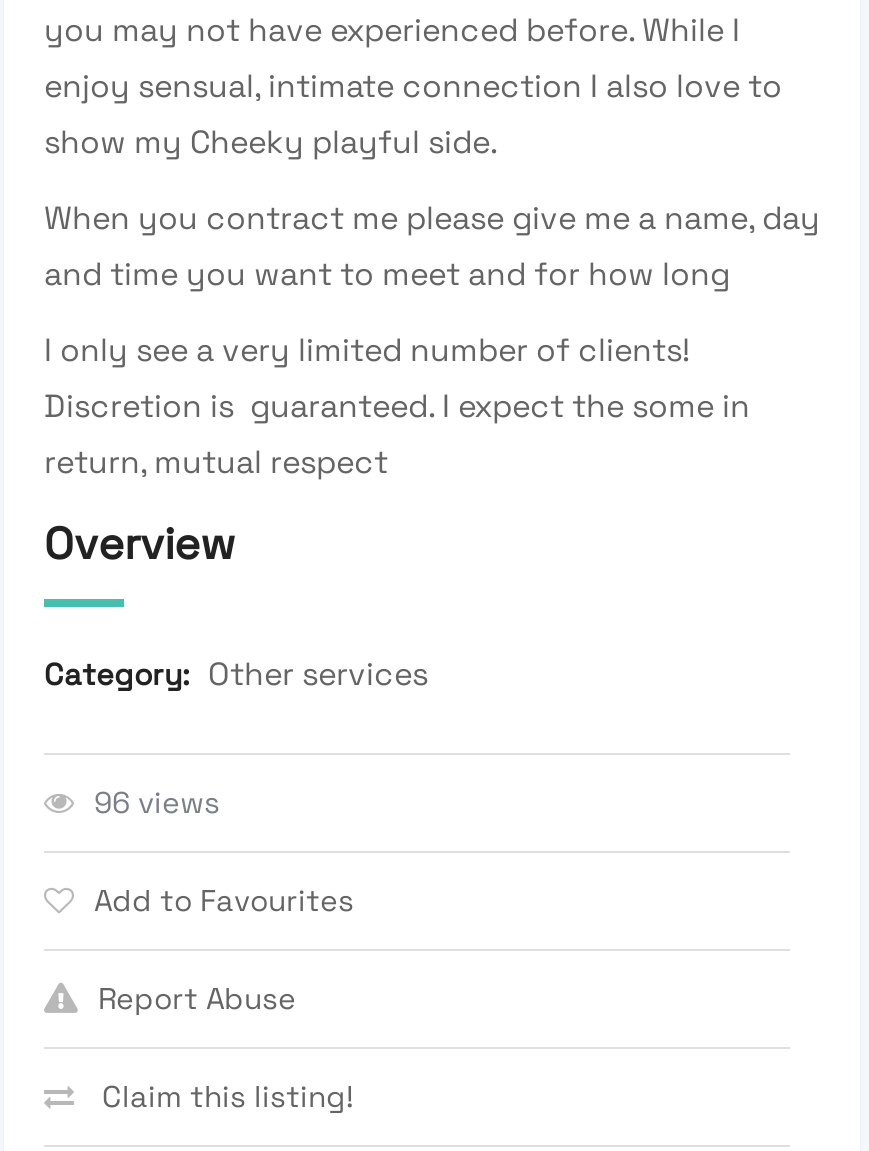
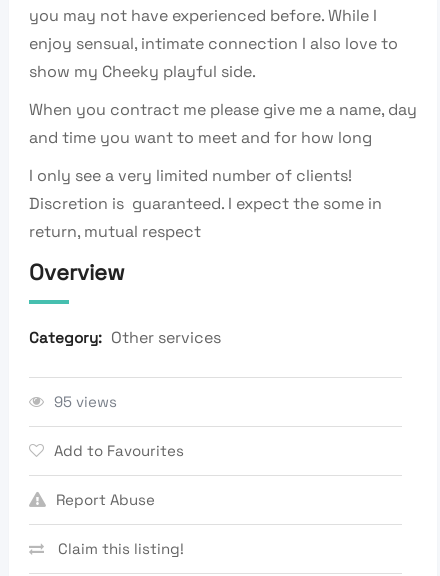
[94,784,220,822] 96 views -> [54,392,117,411] 95 views

